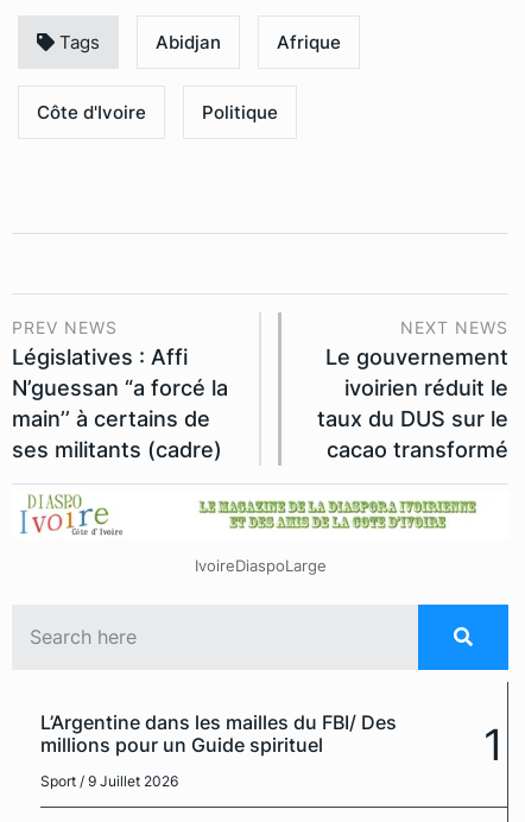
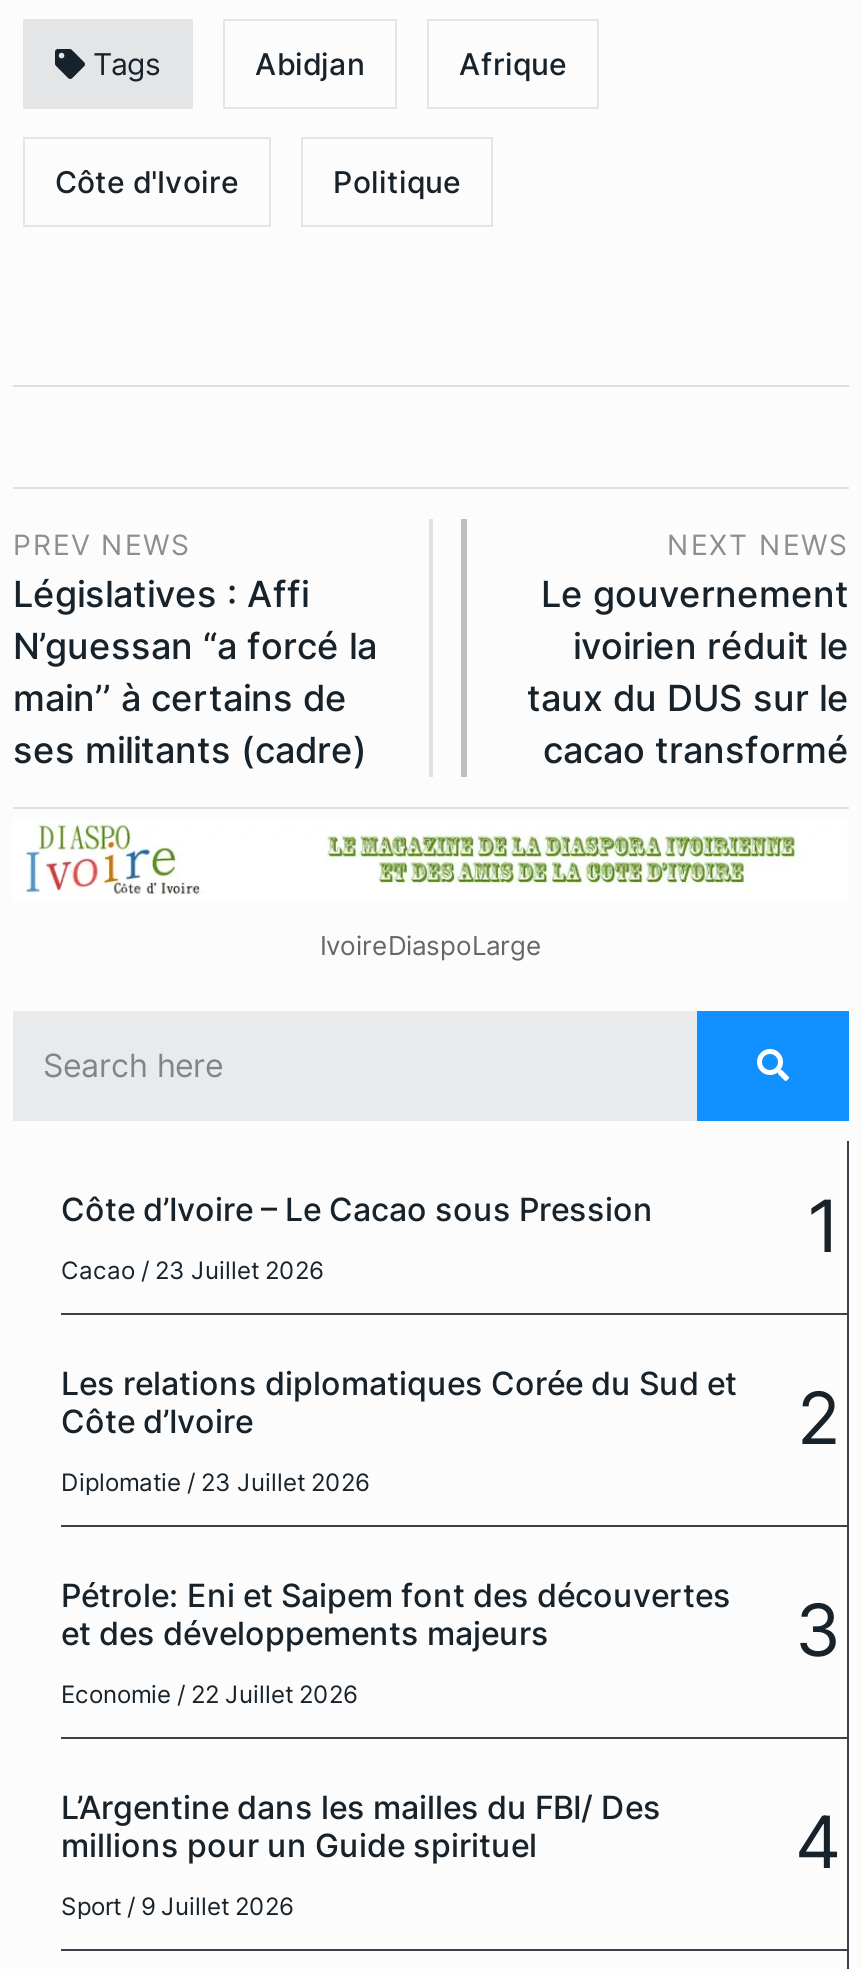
none -> [61,1182,841,1497] Côte d’Ivoire – Le Cacao sous Pression | Cacao / 23 Juillet 2026 | 1 | Les relations diplomatiques Corée du Sud et | Côte d’Ivoire | Diplomatie / 23 Juillet 2026
none -> [61,1375,841,1709] 2 | Pétrole: Eni et Saipem font des découvertes | et des développements majeurs | Economie / 22 Juillet 2026
none -> [795,1587,841,1675] 3
[483,718,504,770] 1 -> [795,1799,841,1887] 4

